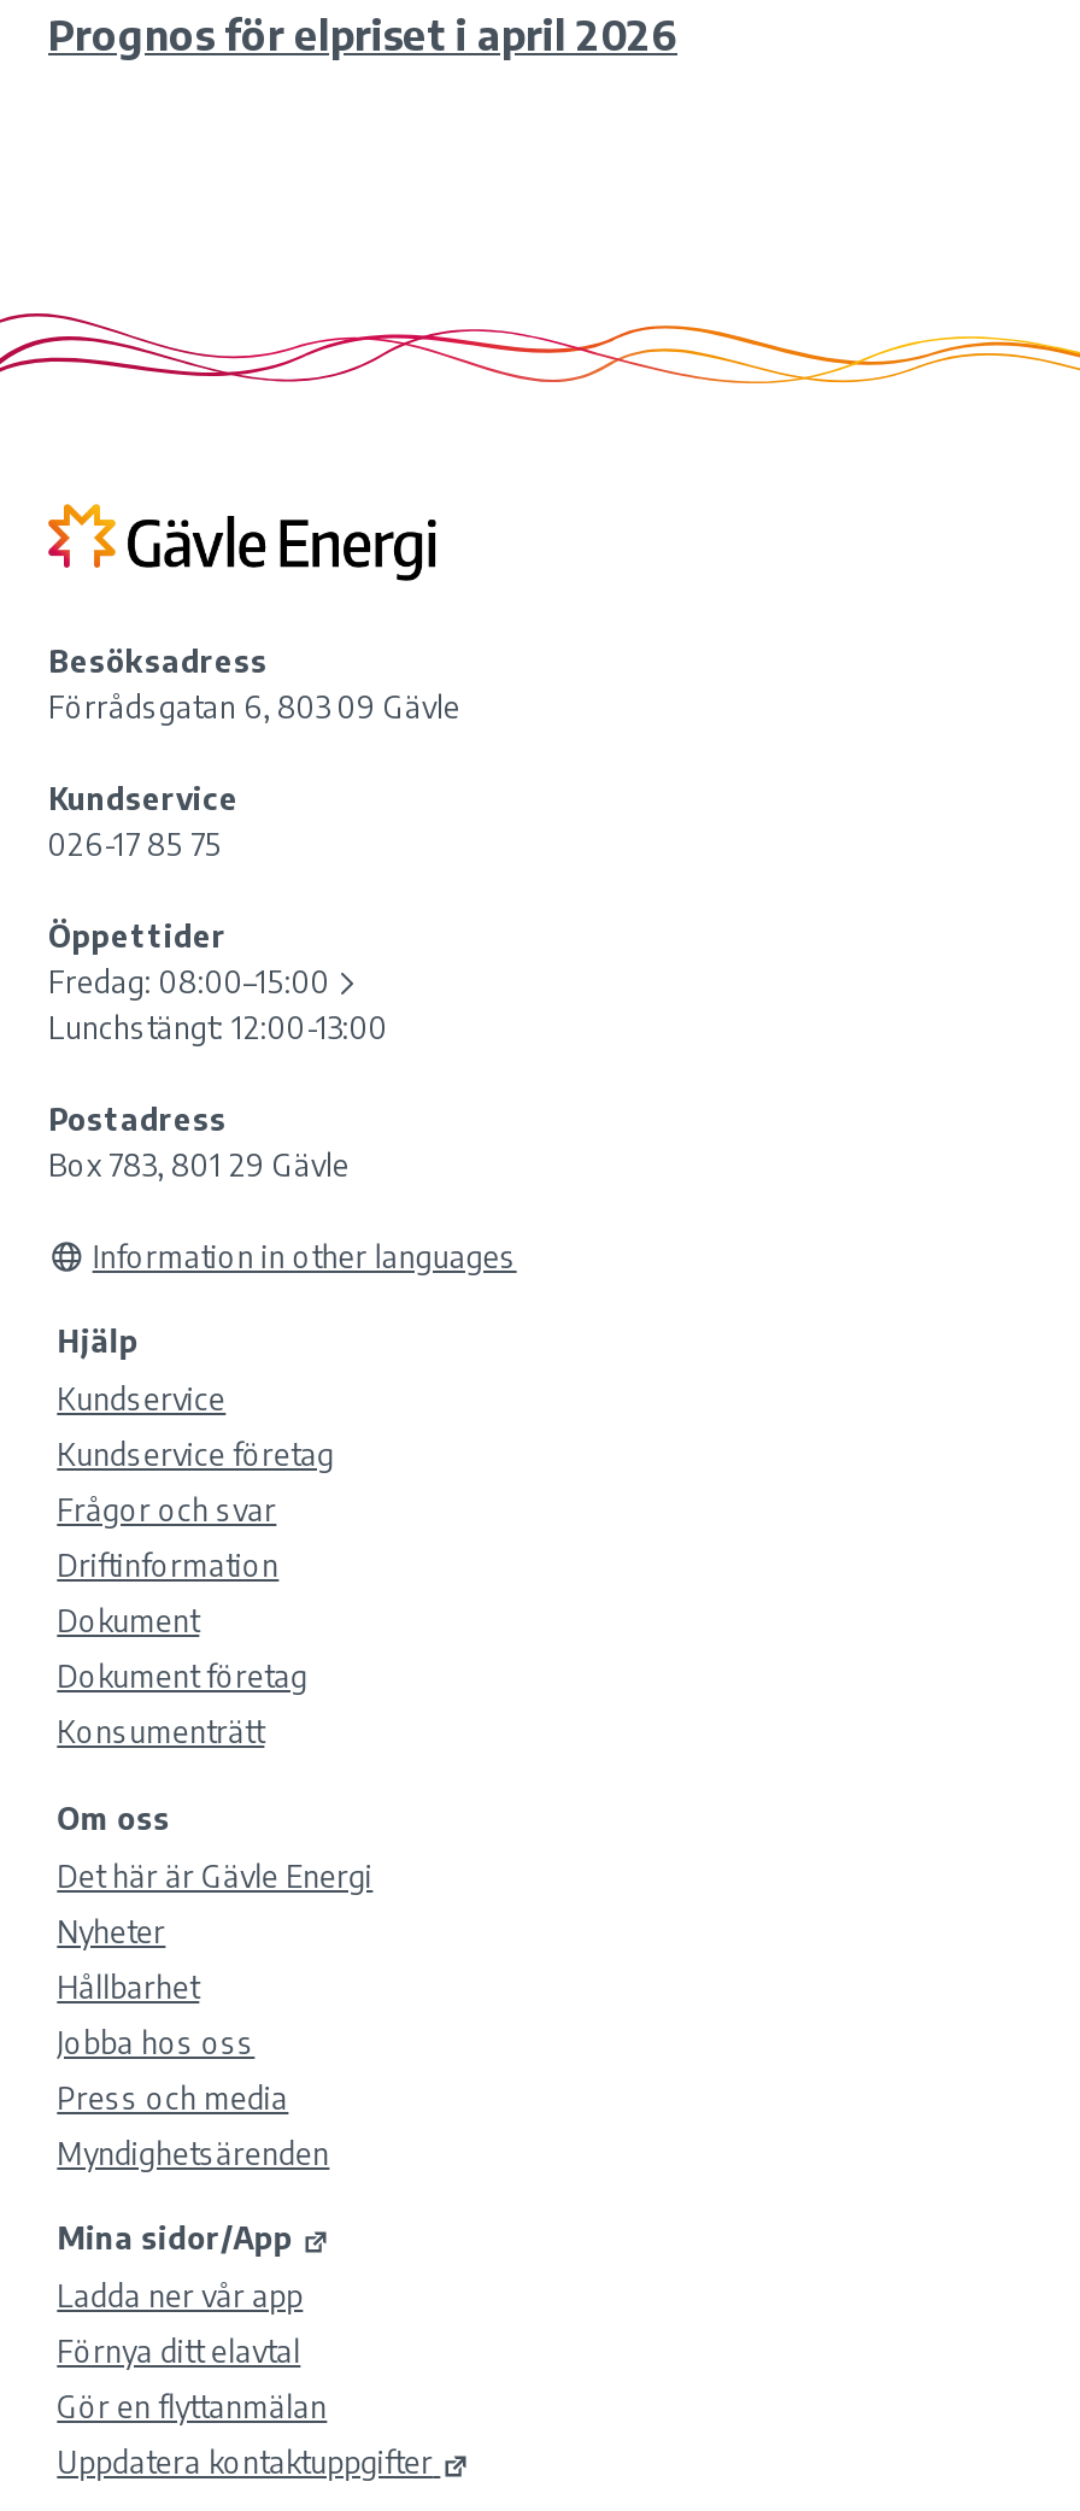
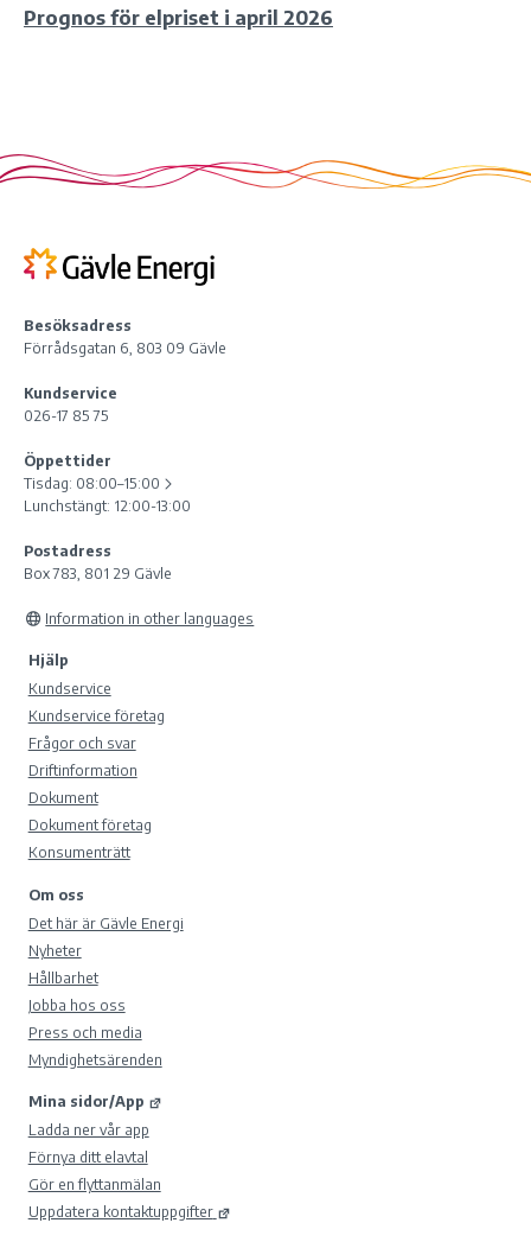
[48,962,330,1001] Fredag: 08:00–15:00 -> [24,474,160,493] Tisdag: 08:00–15:00

